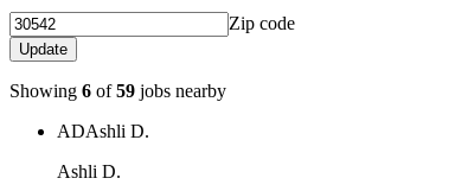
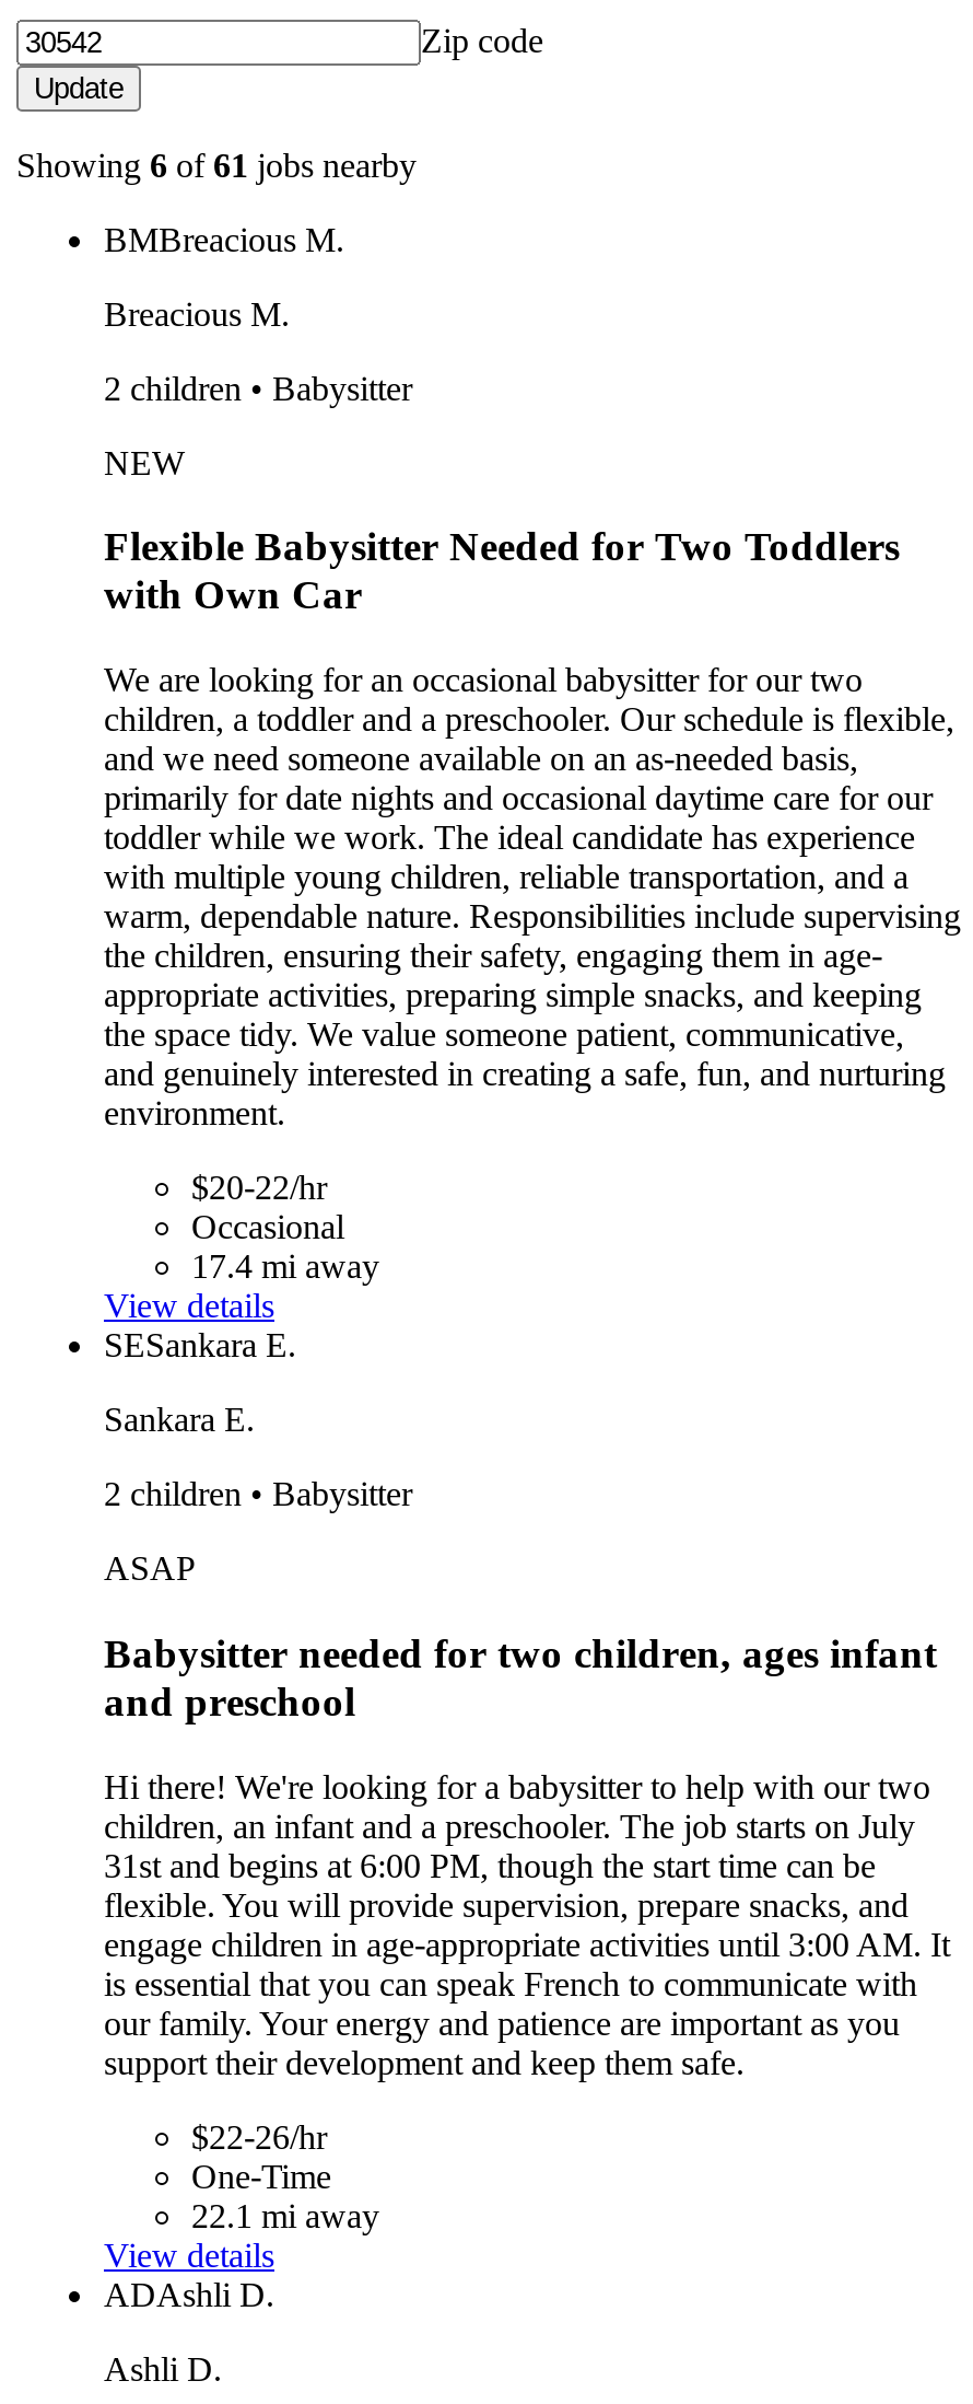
[9,80,226,100] Showing 6 of 59 jobs nearby -> [16,146,961,2273] Showing 6 of 61 jobs nearby | BMBreacious M. | Breacious M. | 2 children • Babysitter | NEW | Flexible Babysitter Needed for Two Toddlers | with Own Car | We are looking for an occasional babysitter for our two | children, a toddler and a preschooler. Our schedule is flexible, | and we need someone available on an as-needed basis, | primarily for date nights and occasional daytime care for our | toddler while we work. The ideal candidate has experience | with multiple young children, reliable transportation, and a | warm, dependable nature. Responsibilities include supervising | the children, ensuring their safety, engaging them in age- | appropriate activities, preparing simple snacks, and keeping | the space tidy. We value someone patient, communicative, | and genuinely interested in creating a safe, fun, and nurturing | environment. | $20-22/hr | Occasional | 17.4 mi away | View details | SESankara E. | Sankara E. | 2 children • Babysitter | ASAP | Babysitter needed for two children, ages infant | and preschool | Hi there! We're looking for a babysitter to help with our two | children, an infant and a preschooler. The job starts on July | 31st and begins at 6:00 PM, though the start time can be | flexible. You will provide supervision, prepare snacks, and | engage children in age-appropriate activities until 3:00 AM. It | is essential that you can speak French to communicate with | our family. Your energy and patience are important as you | support their development and keep them safe. | $22-26/hr | One-Time | 22.1 mi away | View details

